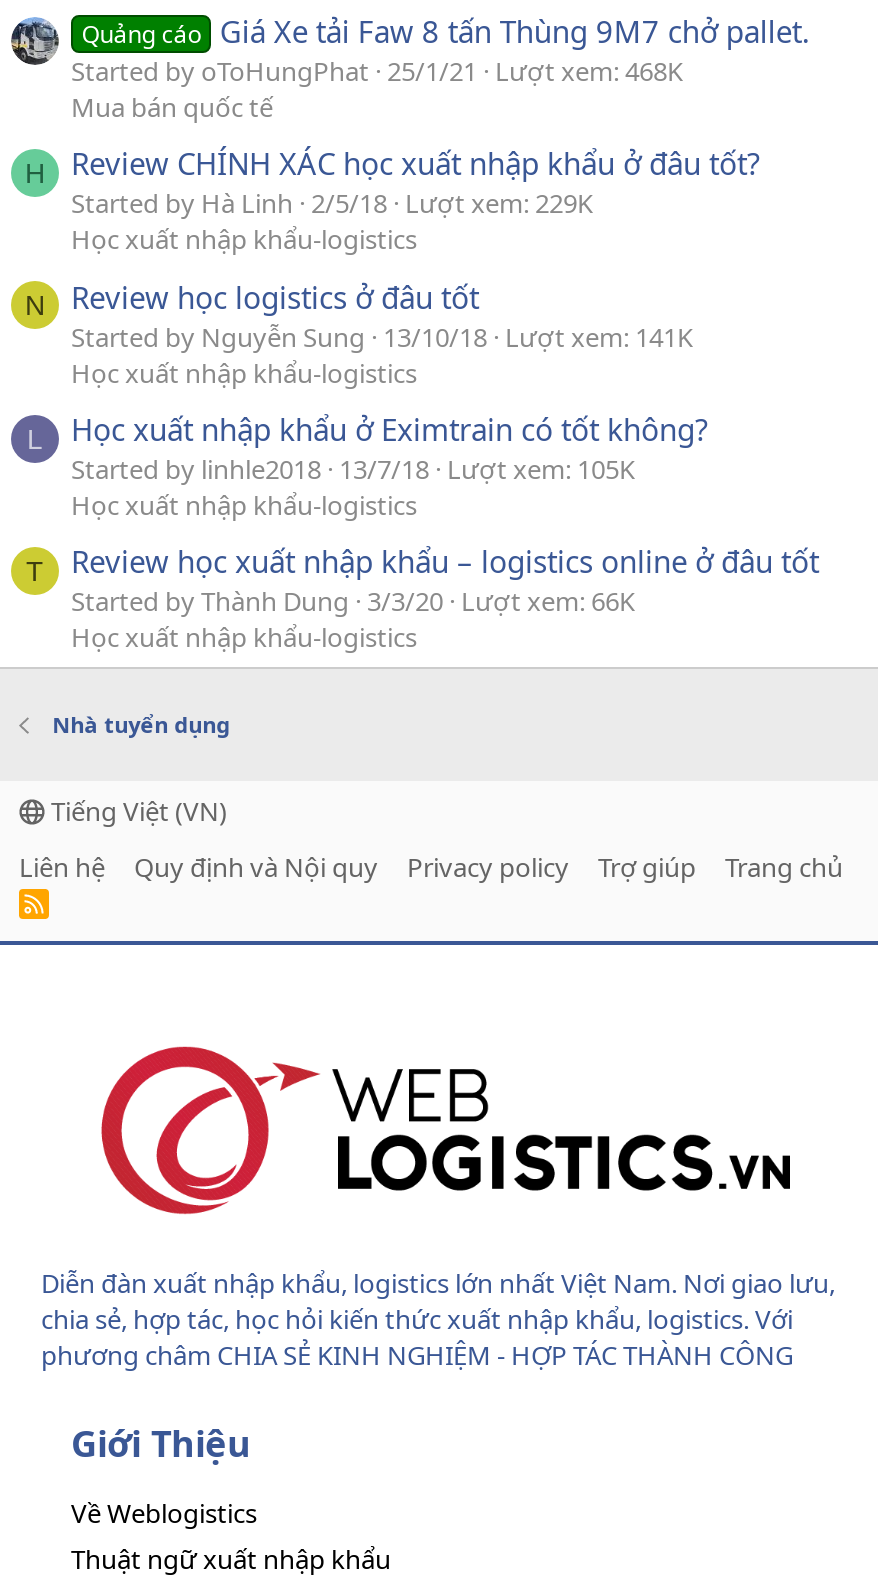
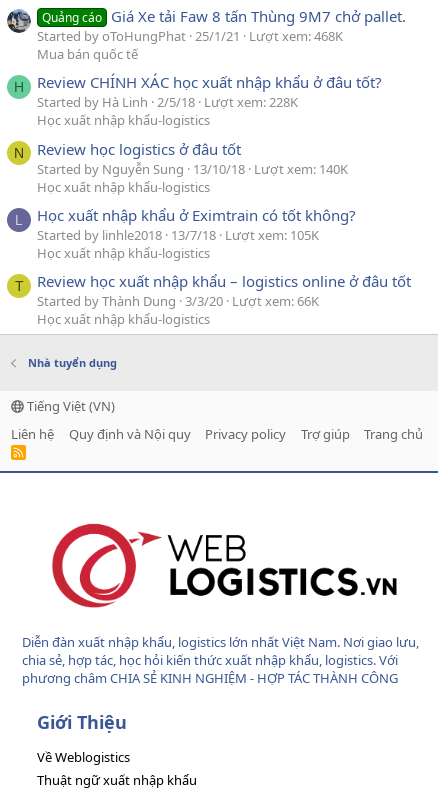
[71,186,593,222] Started by Hà Linh 2/5/18 Lượt xem: 229K -> [37,93,298,111] Started by Hà Linh 2/5/18 Lượt xem: 228K
[71,318,693,354] Started by Nguyễn Sung 13/10/18 Lượt xem: 141K -> [37,160,348,178] Started by Nguyễn Sung 13/10/18 Lượt xem: 140K

